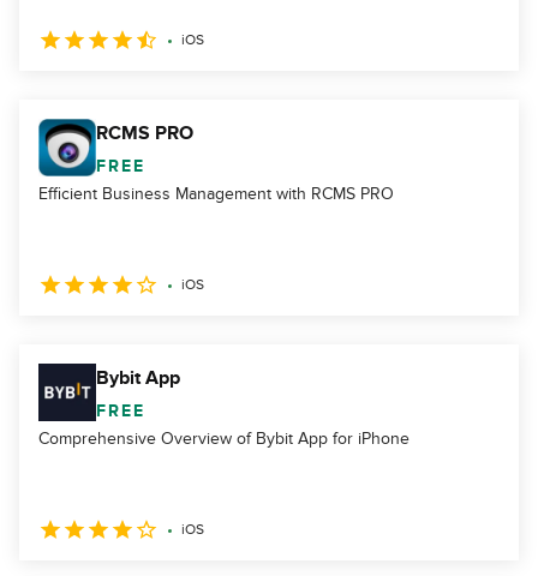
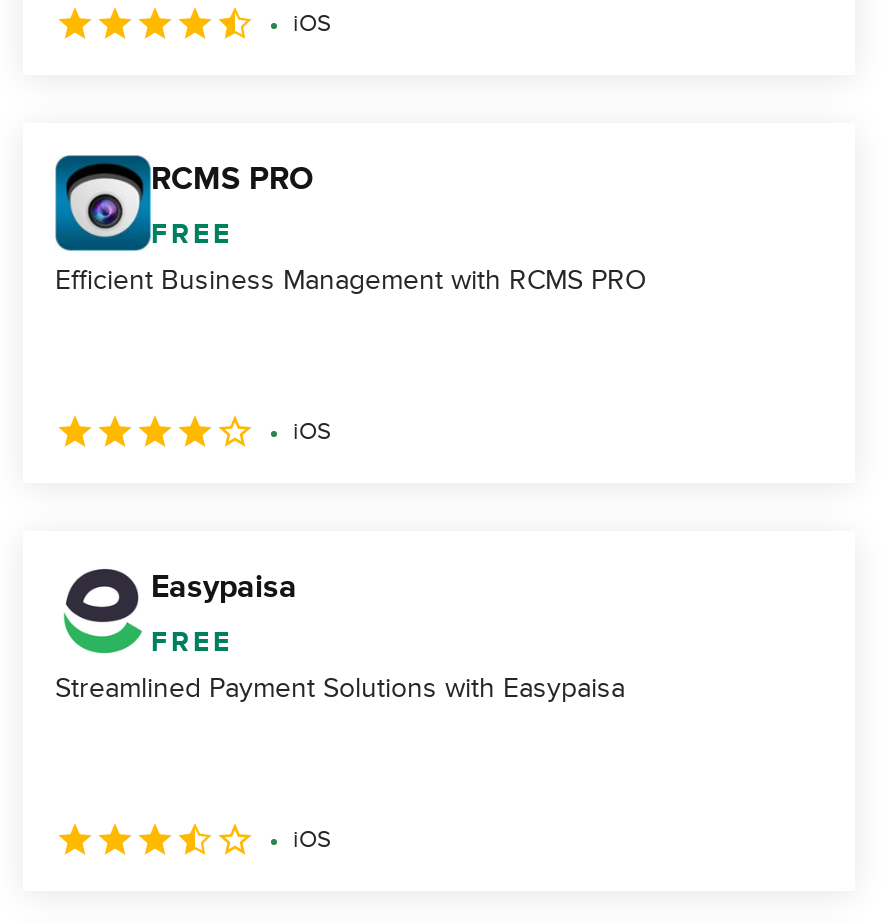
[37,362,180,420] [image] | Bybit App -> [55,563,297,657] [image] | Easypaisa
[38,428,410,449] Comprehensive Overview of Bybit App for iPhone -> [55,671,625,705] Streamlined Payment Solutions with Easypaisa

